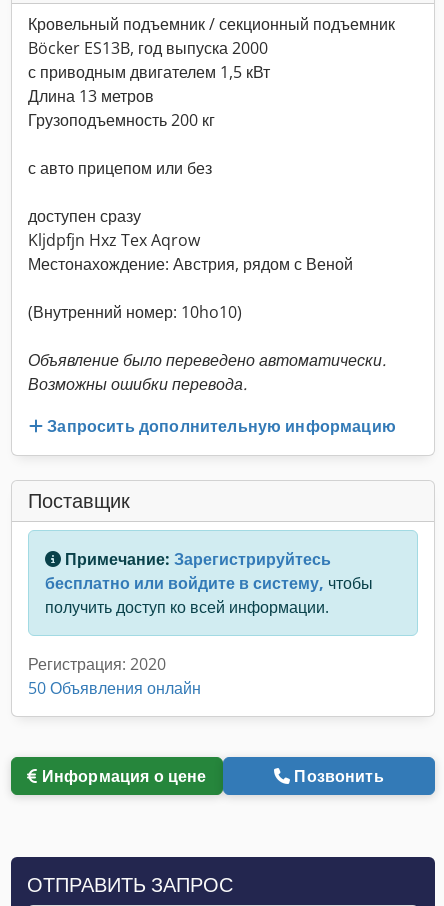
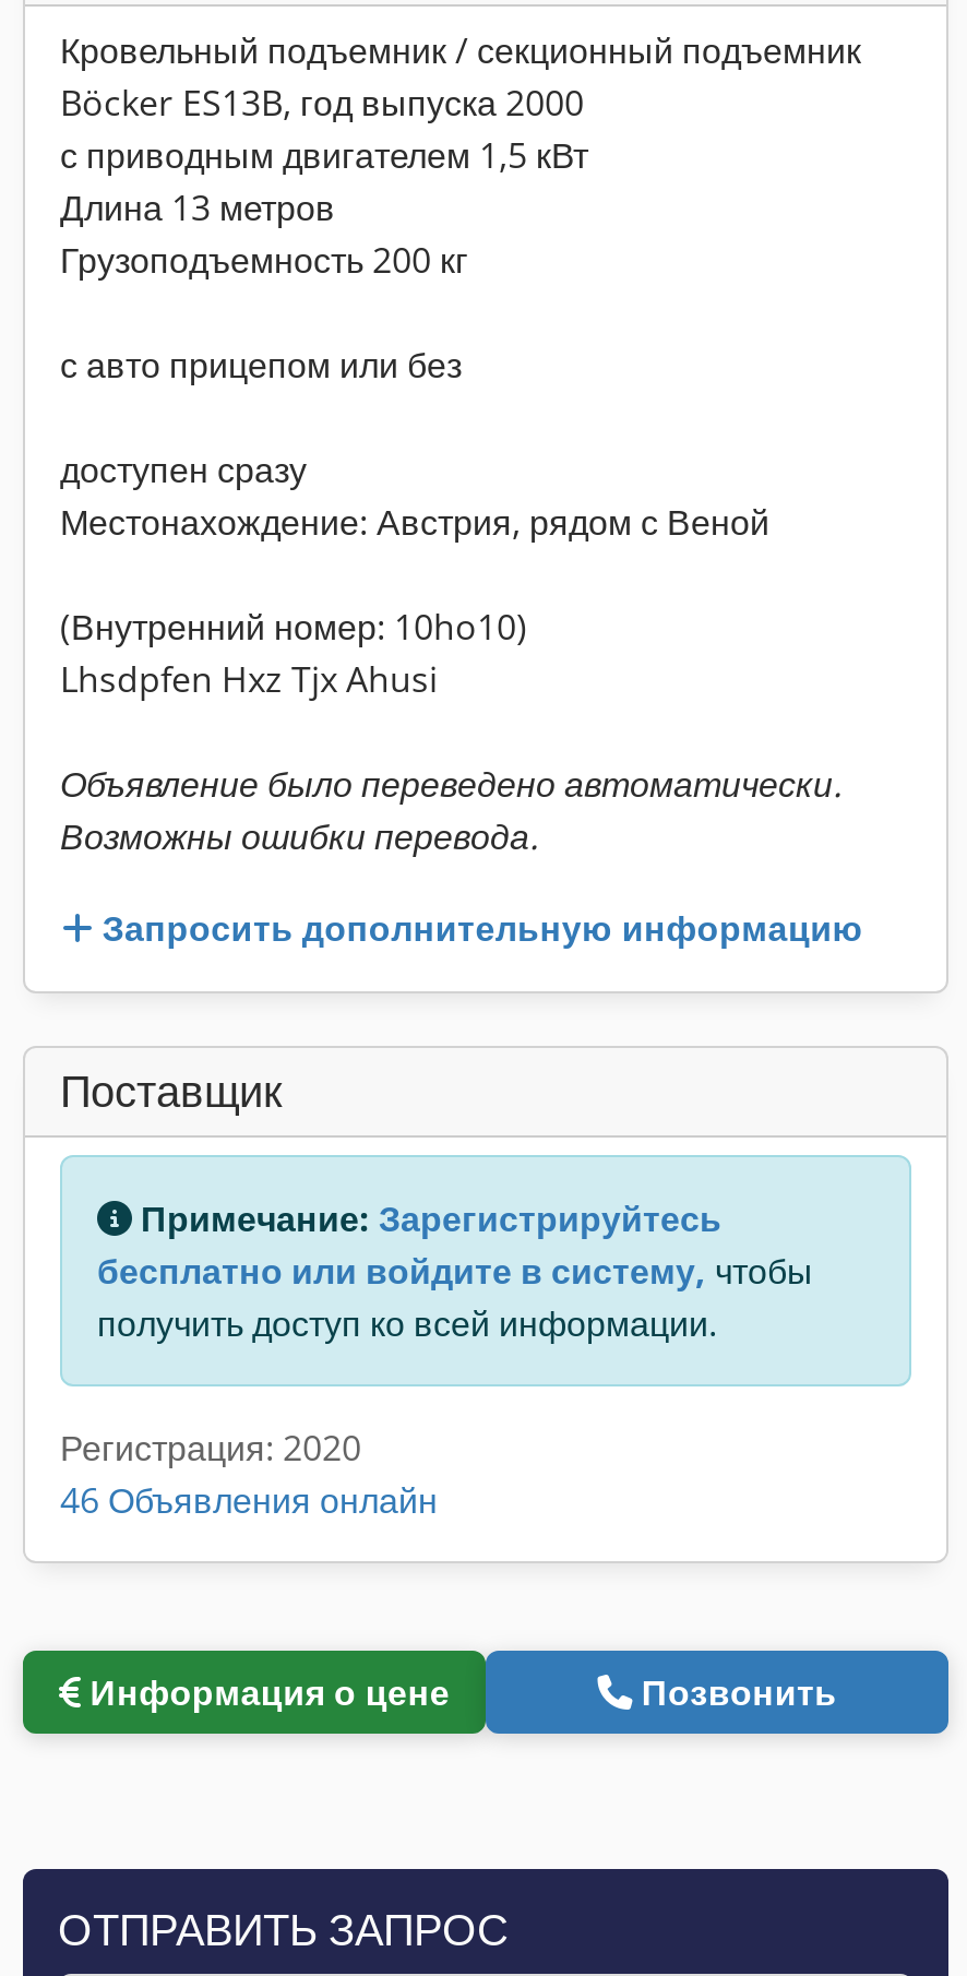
[28,229,200,251] Kljdpfjn Hxz Tex Aqrow -> none
moved [28,253,353,323] -> [60,498,769,651]: Местонахождение: Австрия, рядом с Веной | (Внутренний номер: 10ho10)
none -> [60,655,438,703] Lhsdpfen Hxz Tjx Ahusi
[28,677,201,699] 50 Объявления онлайн -> [60,1475,438,1523] 46 Объявления онлайн

